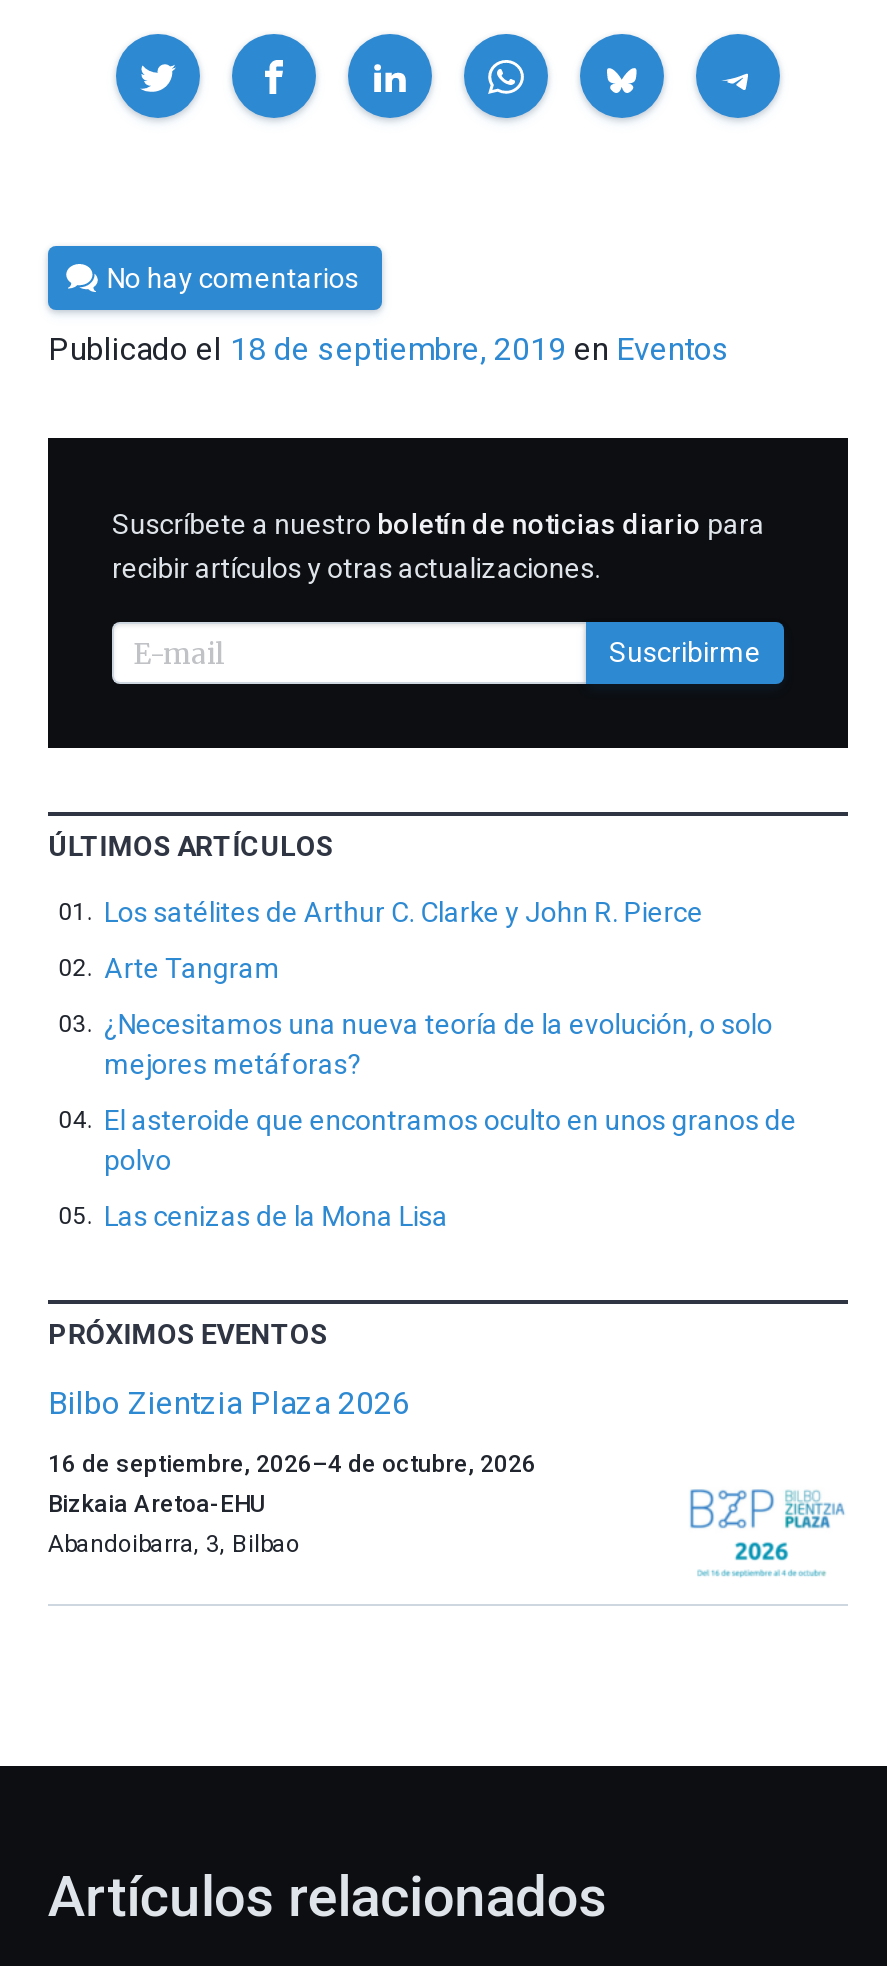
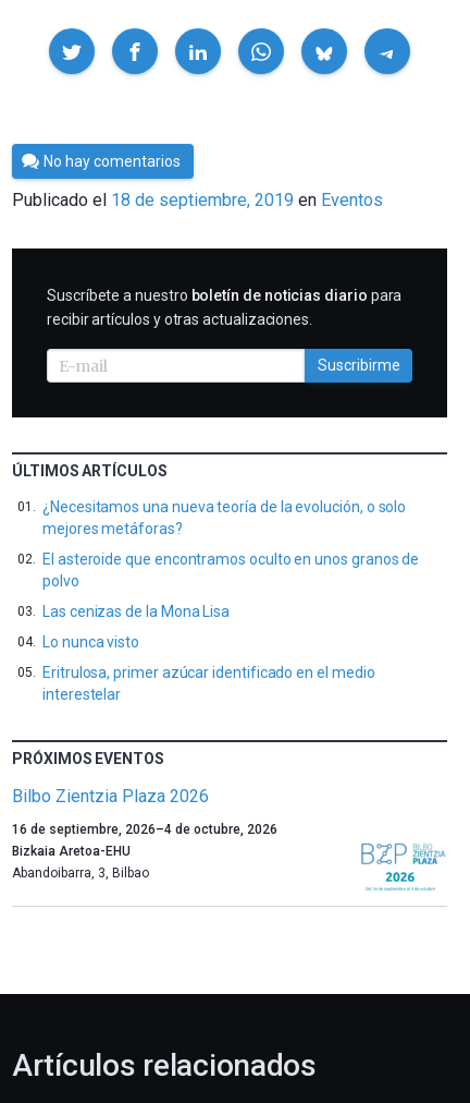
[104,897,703,985] Los satélites de Arthur C. Clarke y John R. Pierce | Arte Tangram -> none
moved [104,1009,797,1233] -> [42,498,419,620]: ¿Necesitamos una nueva teoría de la evolución, o solo | mejores metáforas? | El asteroide que encontramos oculto en unos granos de | polvo | Las cenizas de la Mona Lisa
none -> [42,634,375,703] Lo nunca visto | Eritrulosa, primer azúcar identificado en el medio | interestelar

